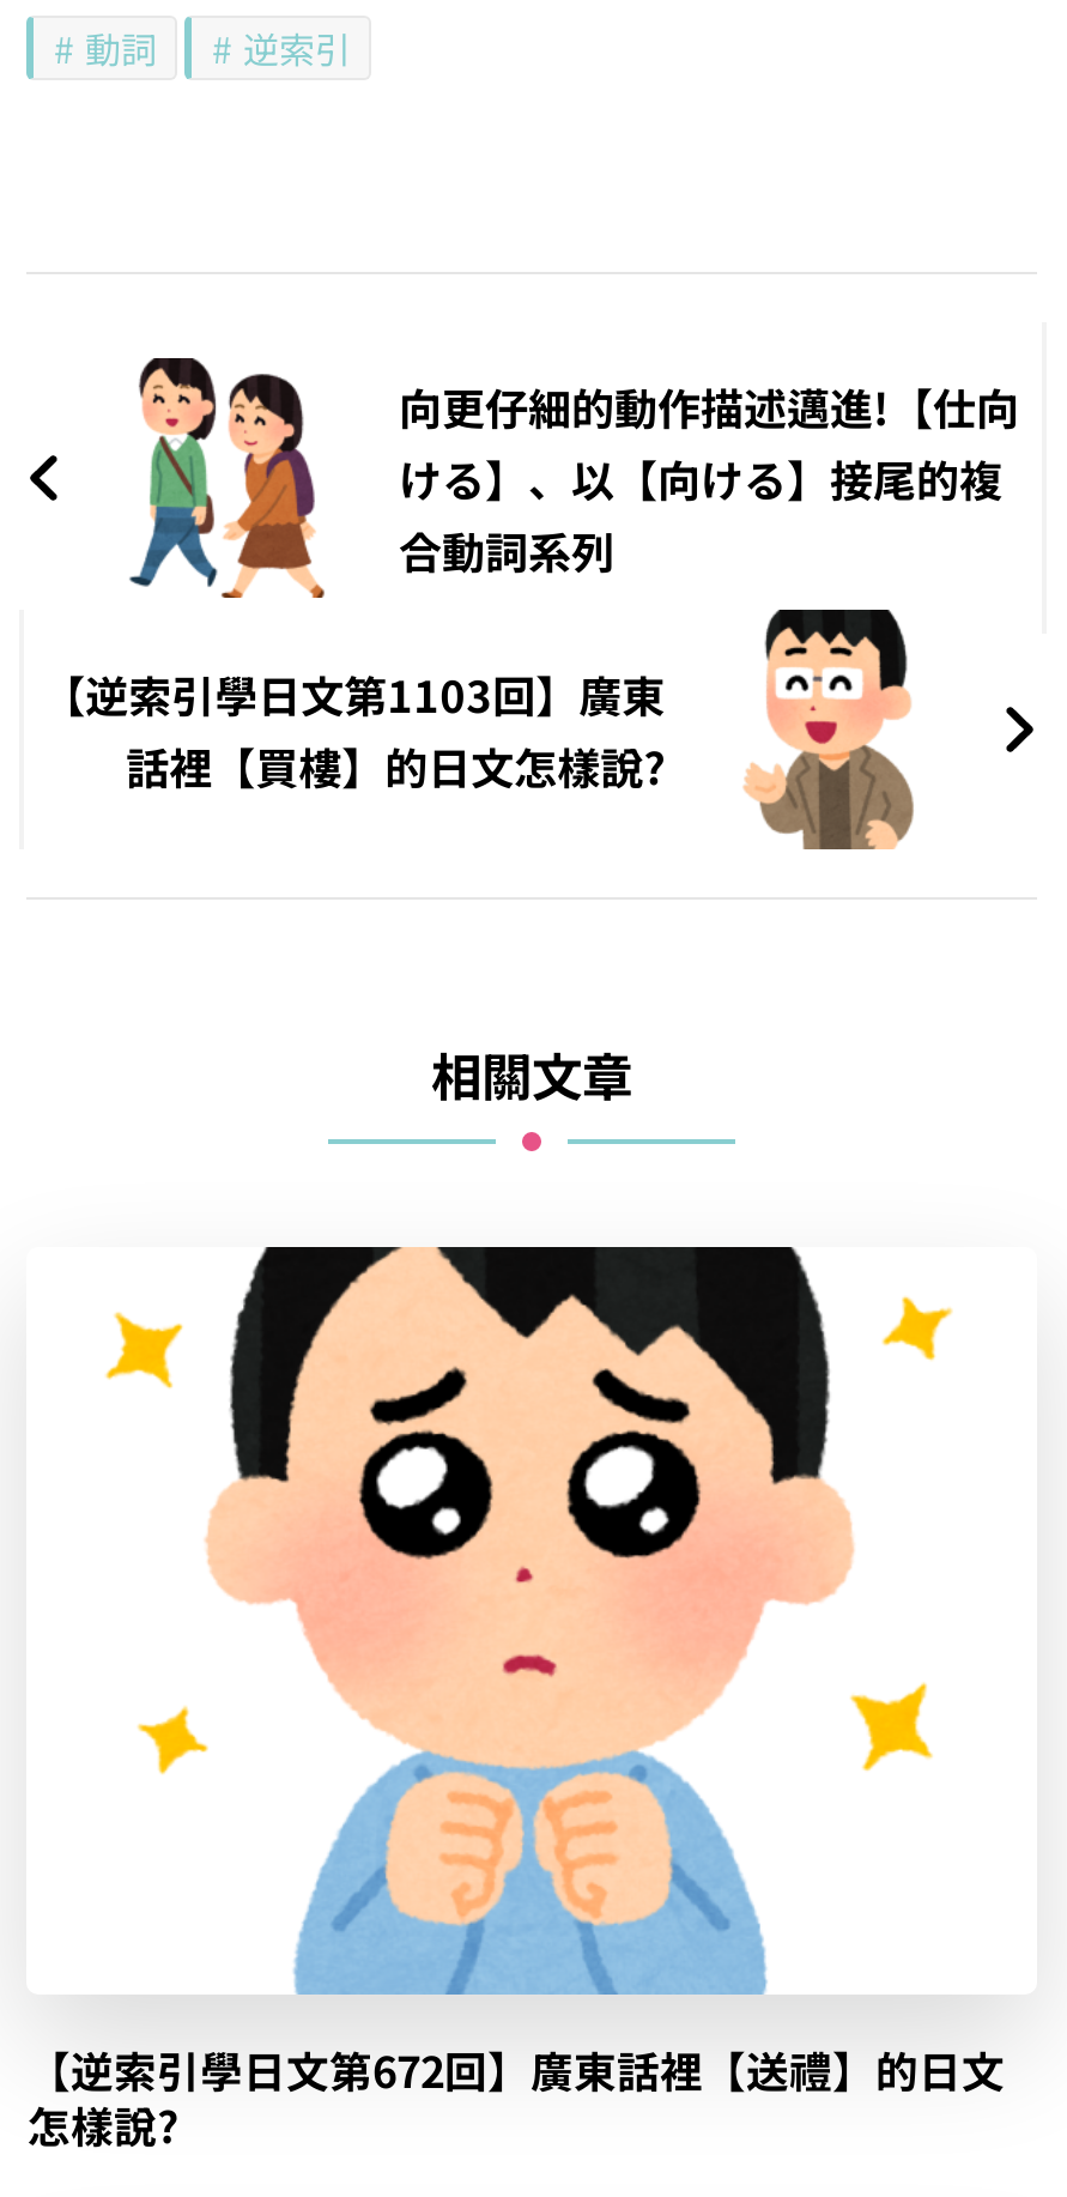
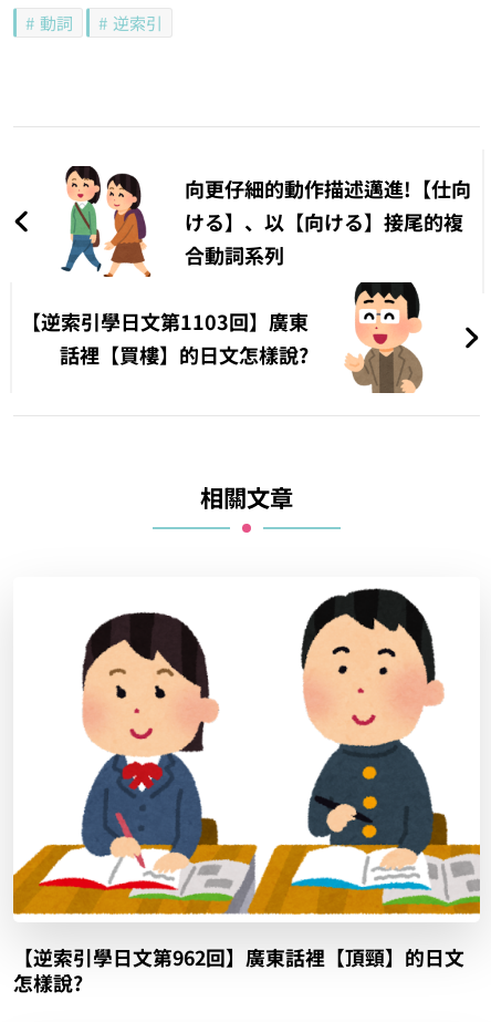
[26,1245,1037,2100] [image] | 【逆索引學日文第672回】廣東話裡【送禮】的日文 -> [12,577,481,971] [image] | 【逆索引學日文第962回】廣東話裡【頂頸】的日文

